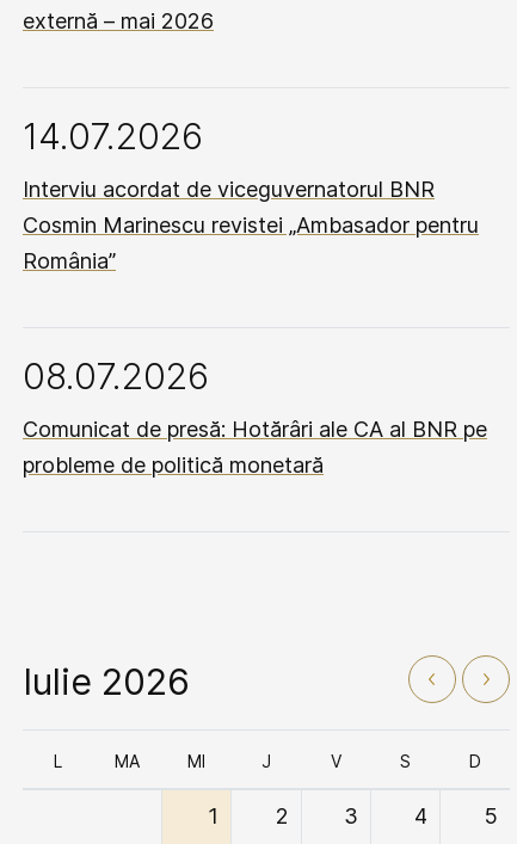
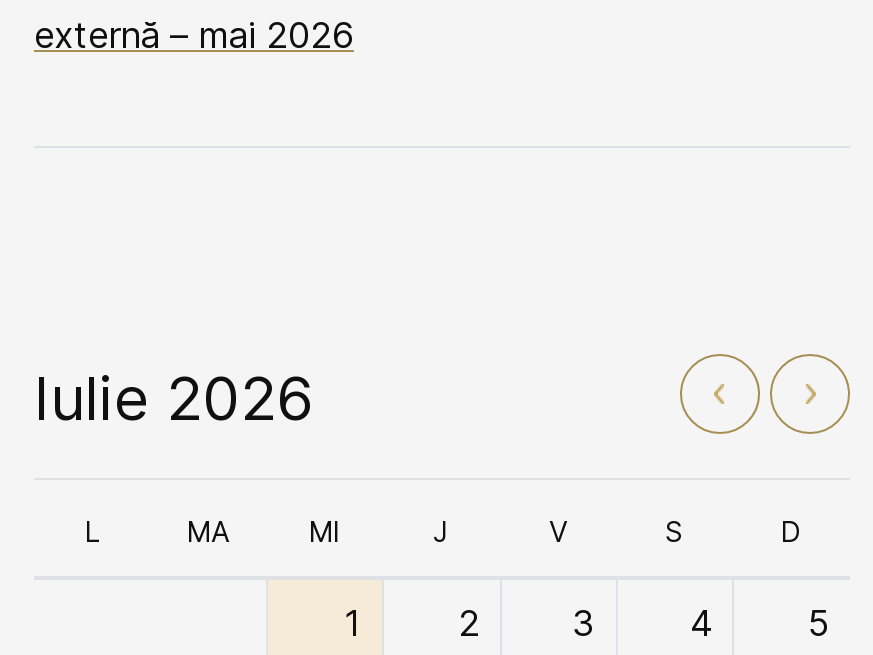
[23,115,487,478] 14.07.2026 | Interviu acordat de viceguvernatorul BNR | Cosmin Marinescu revistei „Ambasador pentru | România” | 08.07.2026 | Comunicat de presă: Hotărâri ale CA al BNR pe | probleme de politică monetară -> none

